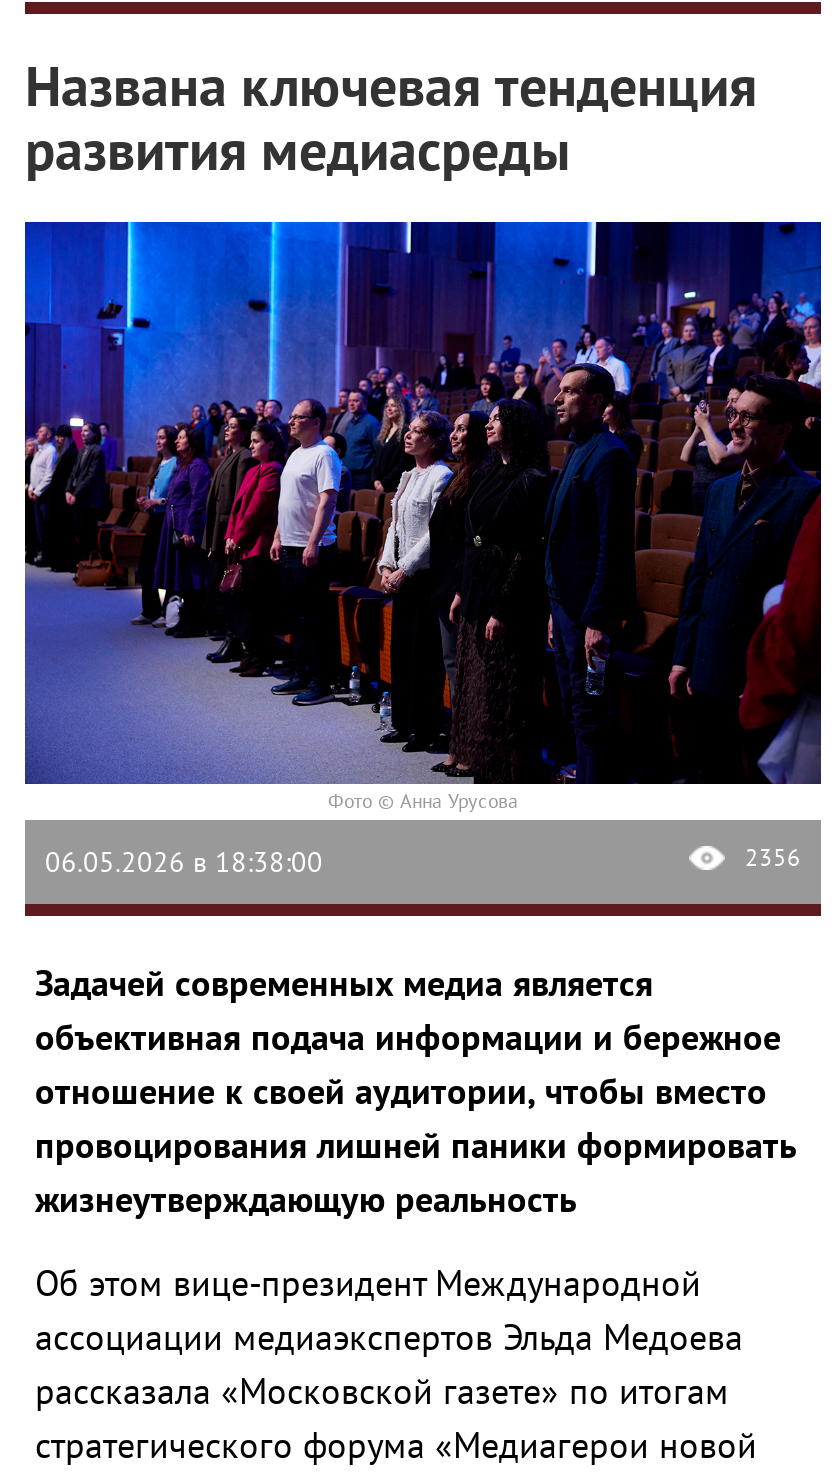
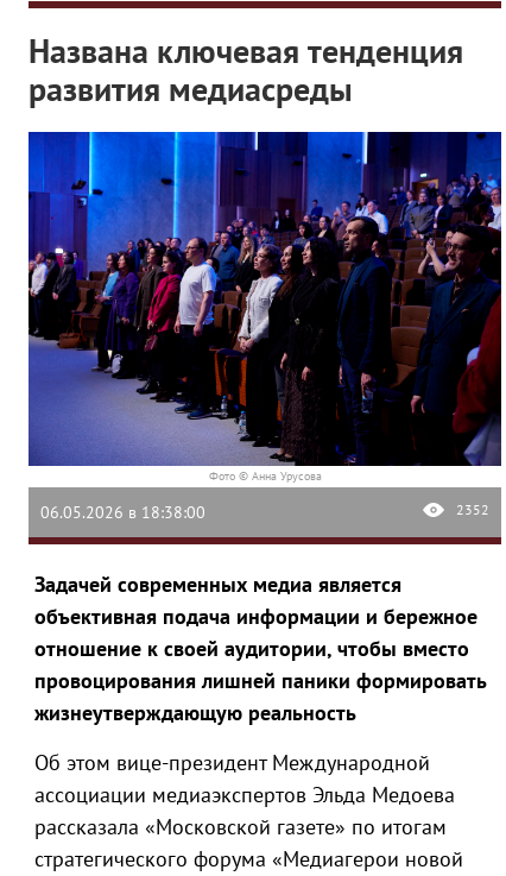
[745,842,801,872] 2356 -> [456,501,489,518] 2352

